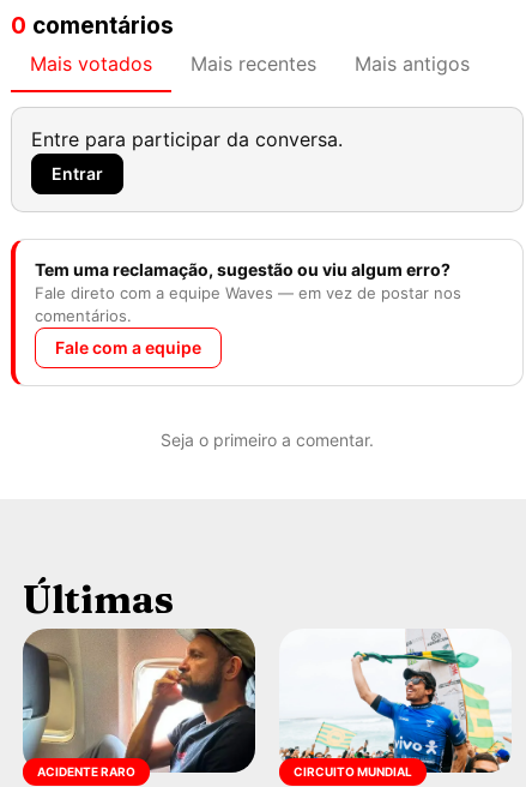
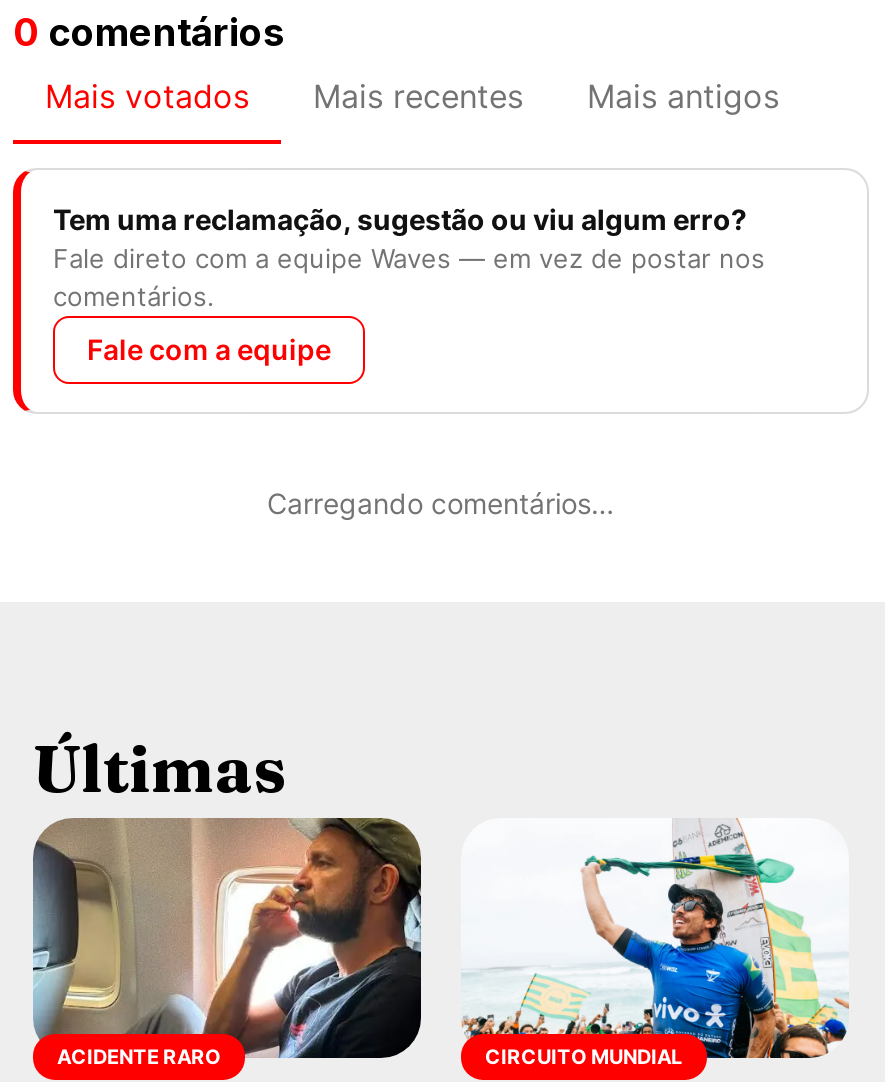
[31,128,343,184] Entre para participar da conversa. | Entrar -> none
[161,430,374,450] Seja o primeiro a comentar. -> [267,487,615,521] Carregando comentários…

